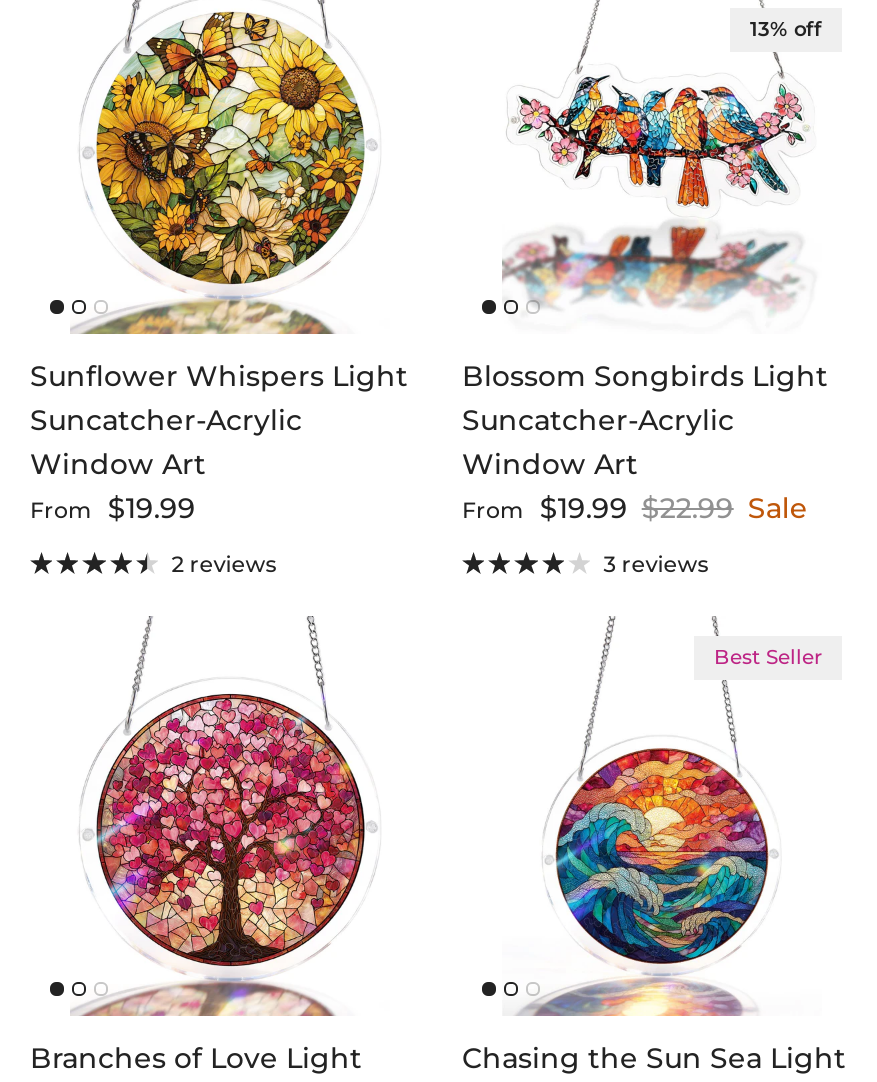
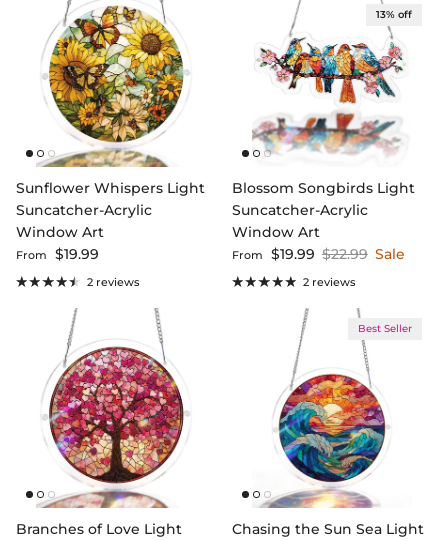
[603,551,709,579] 3 reviews -> [303,275,356,289] 2 reviews

